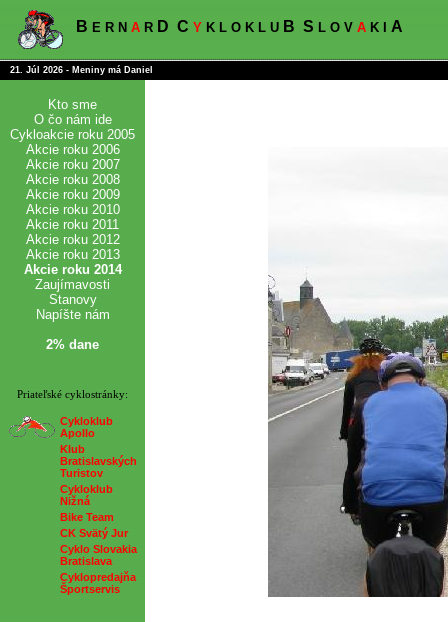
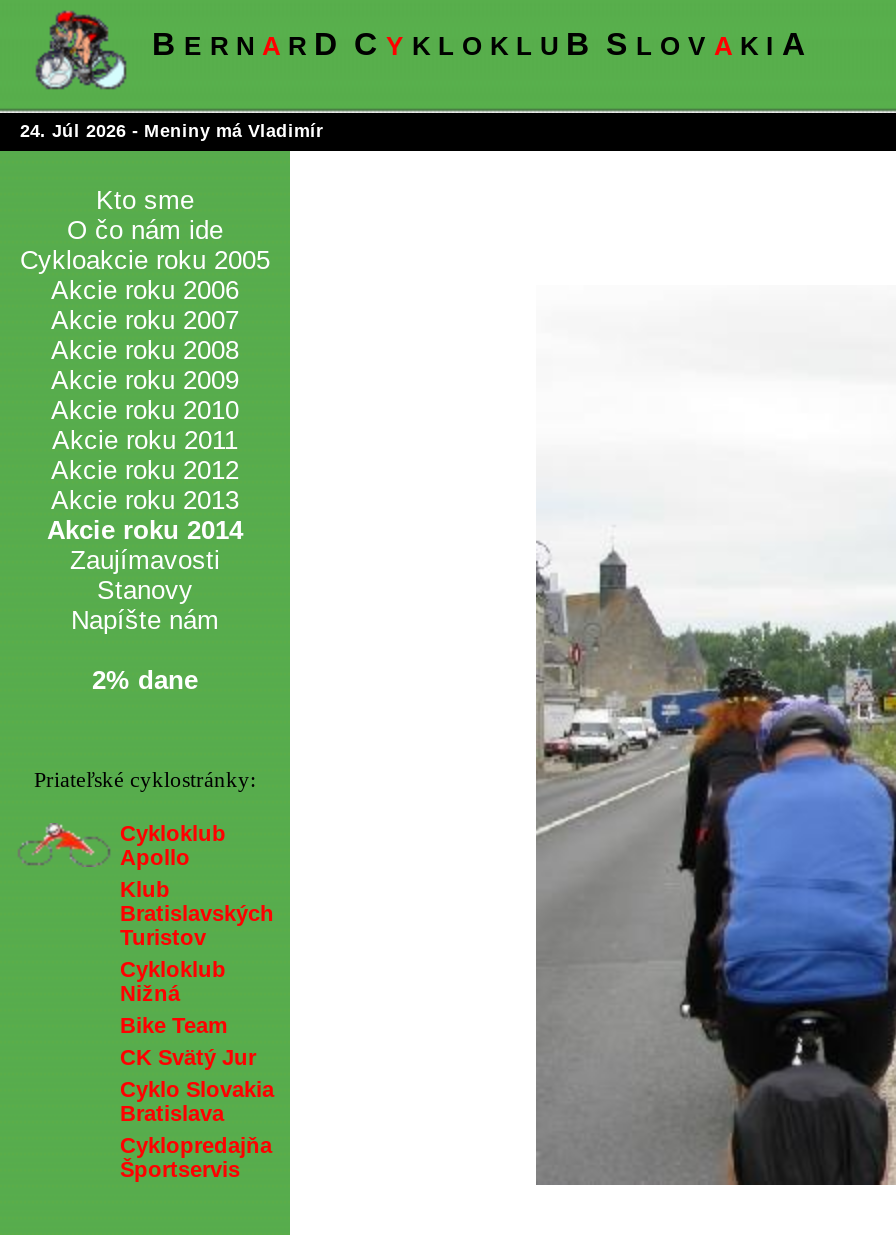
[10,65,153,75] 21. Júl 2026 - Meniny má Daniel -> [20,121,324,141] 24. Júl 2026 - Meniny má Vladimír

